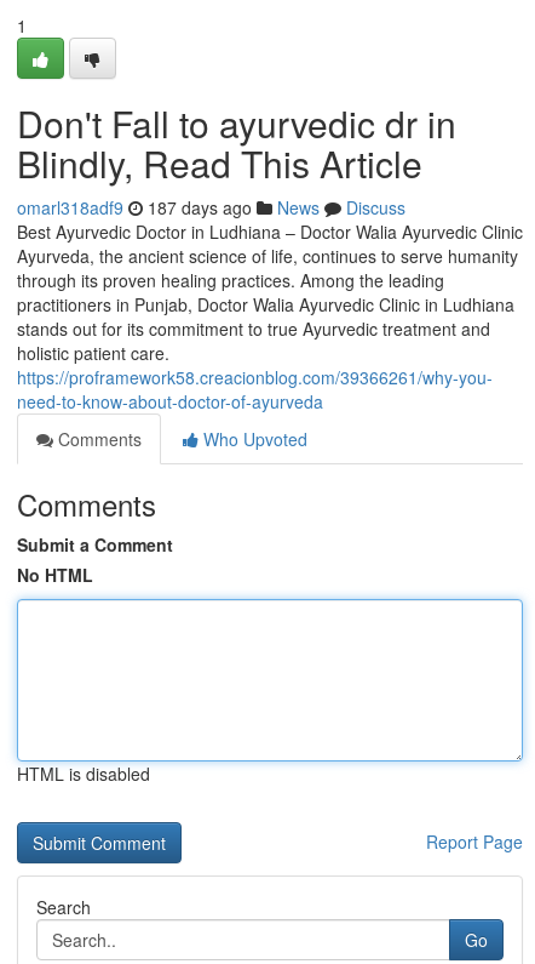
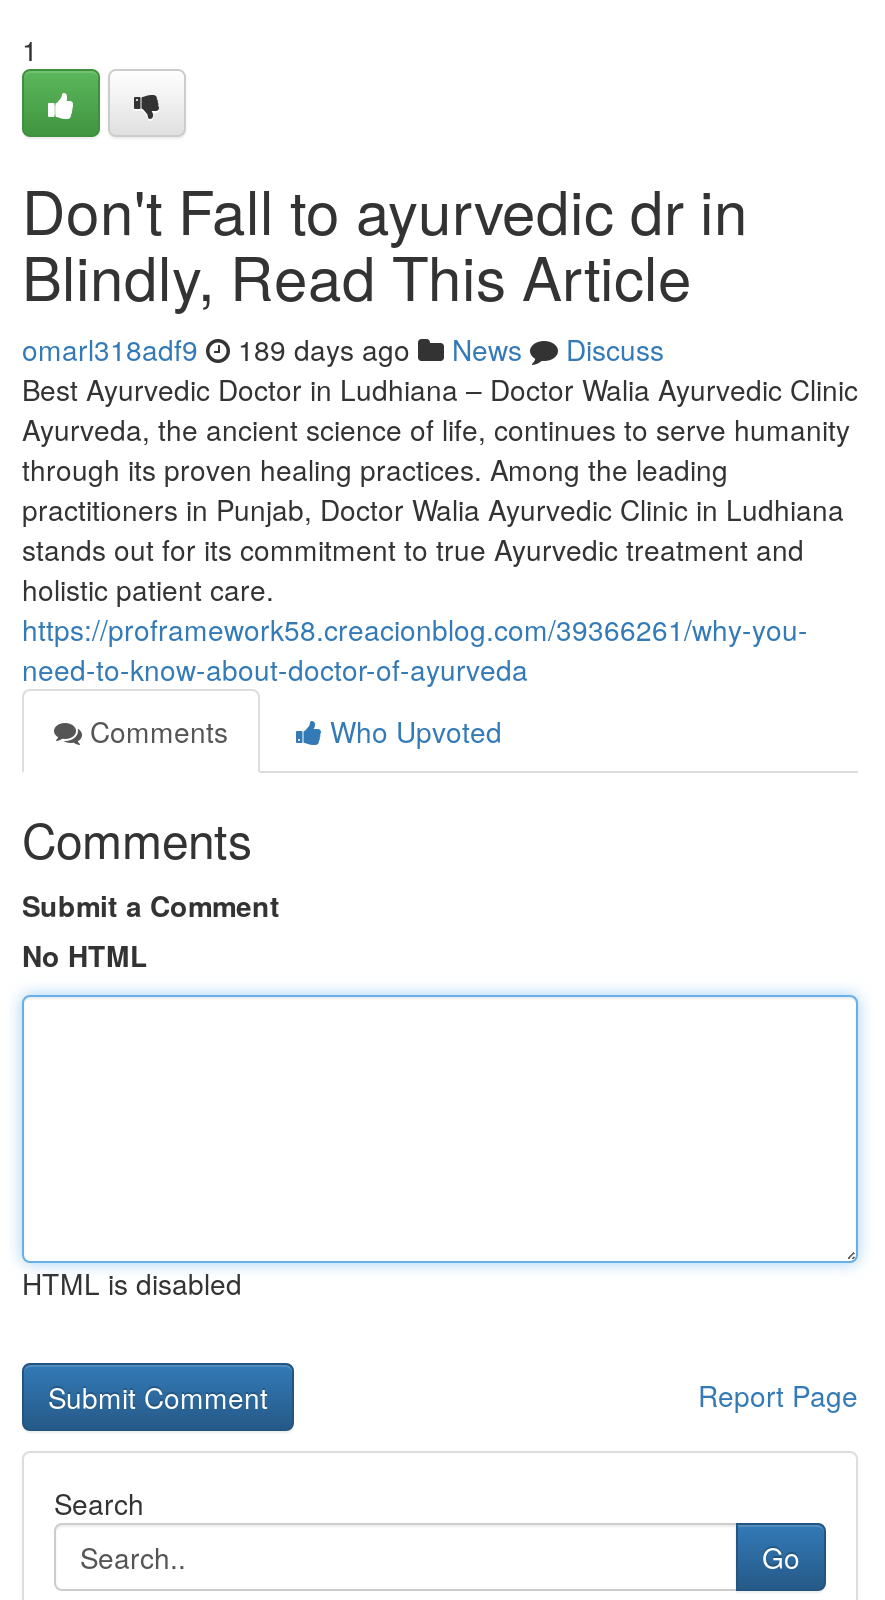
[17,195,405,219] omarl318adf9 187 days ago News Discuss -> [22,329,664,369] omarl318adf9 189 days ago News Discuss

